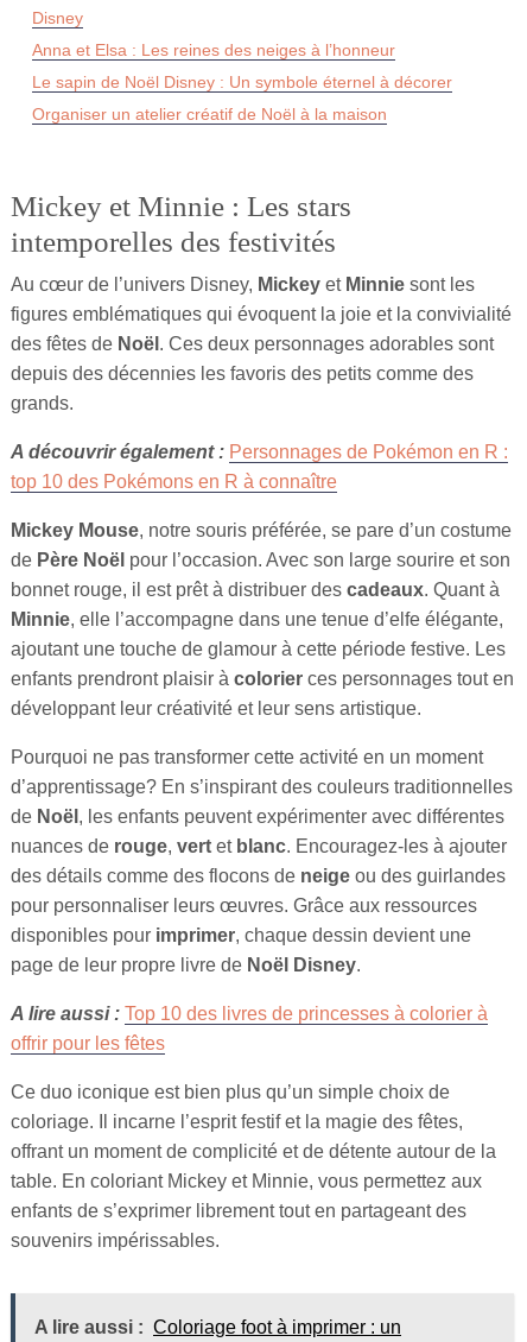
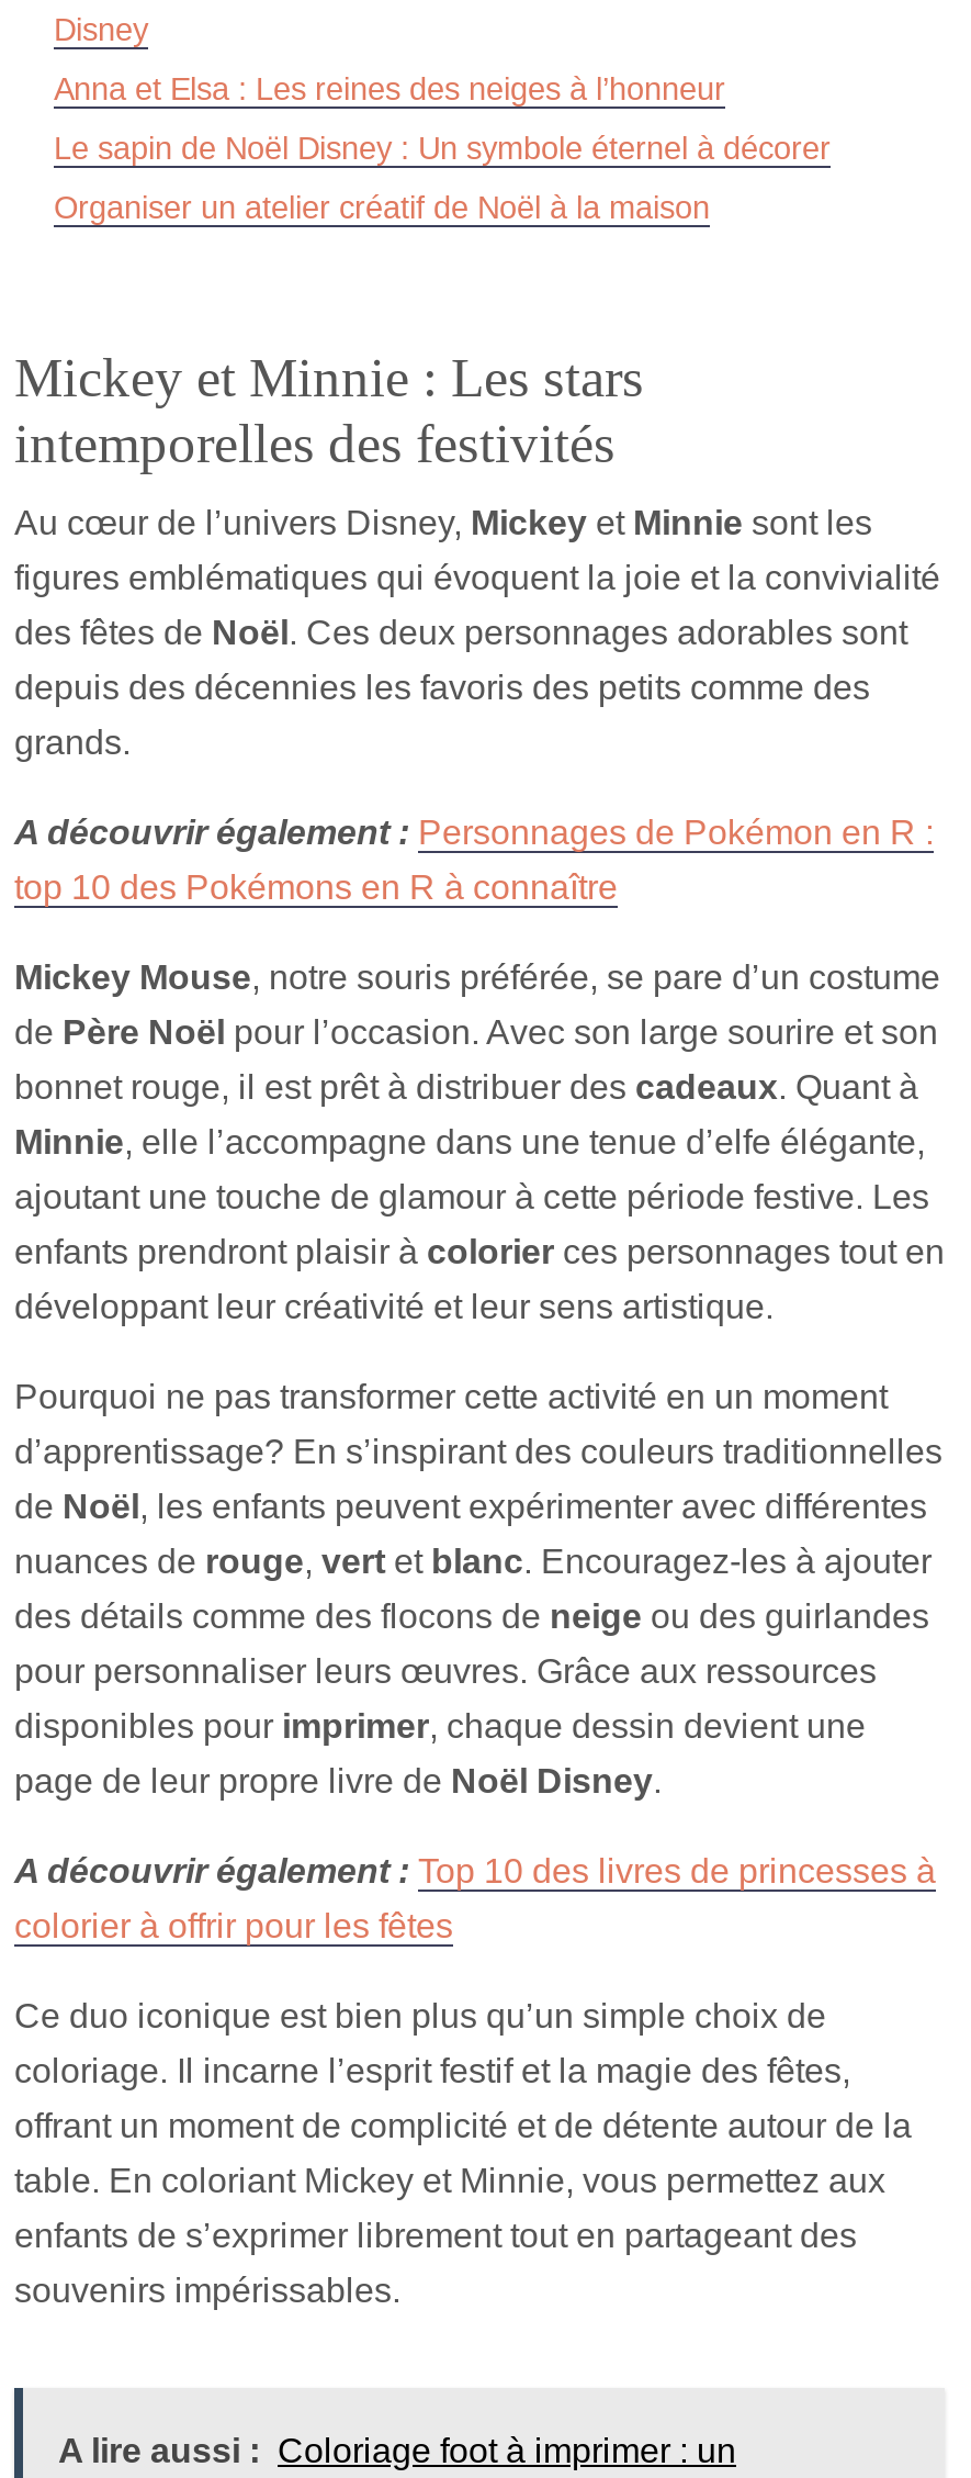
[11,1003,488,1024] A lire aussi : Top 10 des livres de princesses à colorier à -> [14,1852,936,1889] A découvrir également : Top 10 des livres de princesses à
[11,1033,165,1053] offrir pour les fêtes -> [14,1907,453,1944] colorier à offrir pour les fêtes

